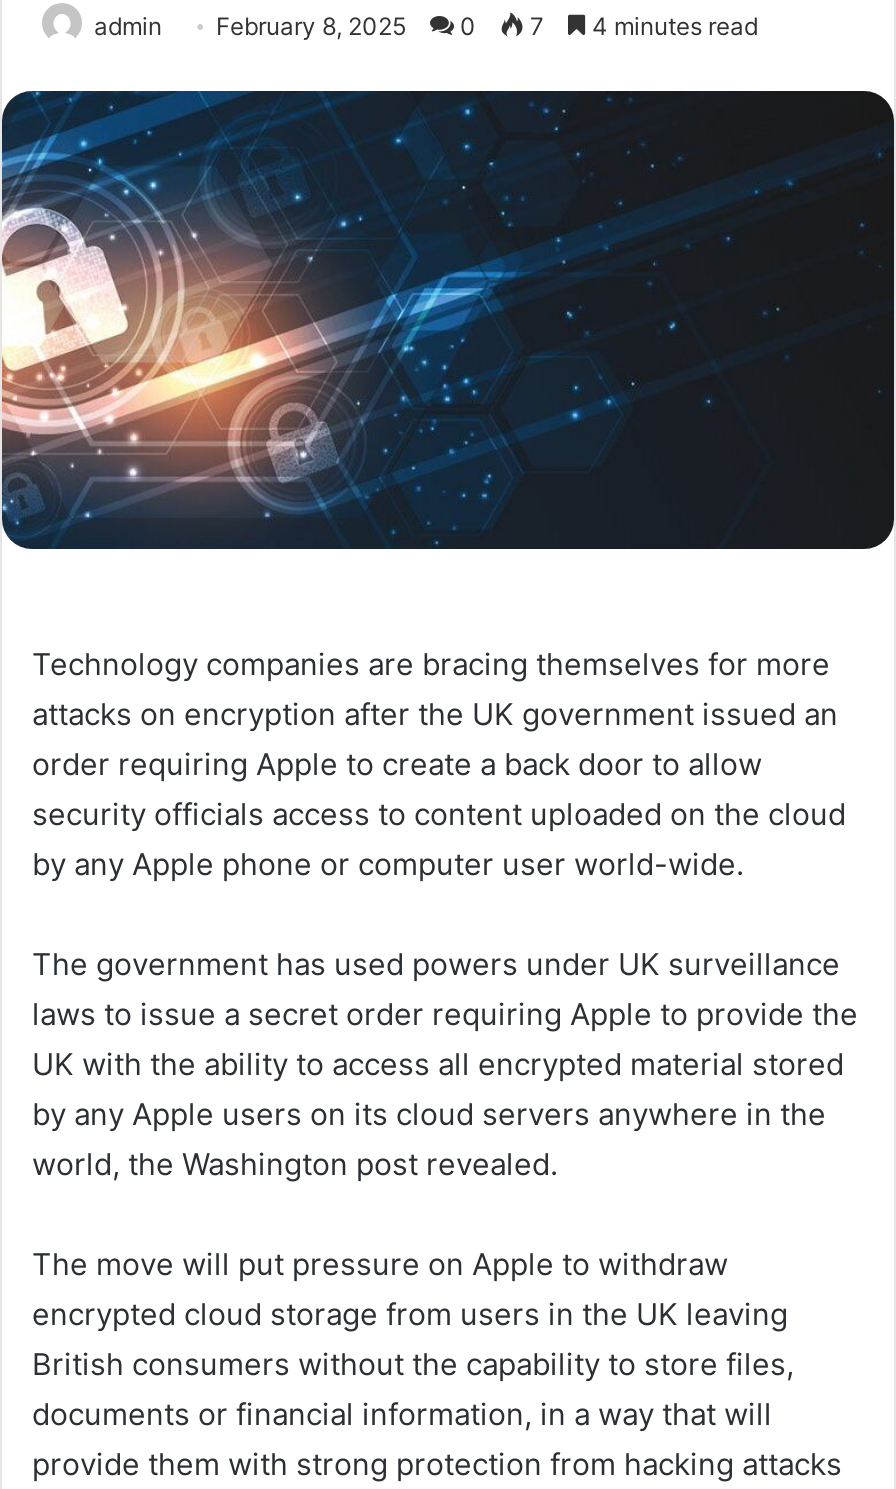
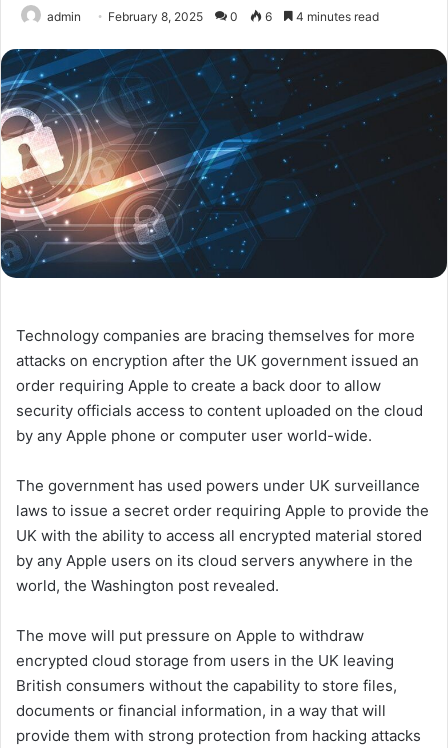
[94,11,758,41] admin February 8, 2025 0 7 4 minutes read -> [47,9,379,24] admin February 8, 2025 0 6 4 minutes read

